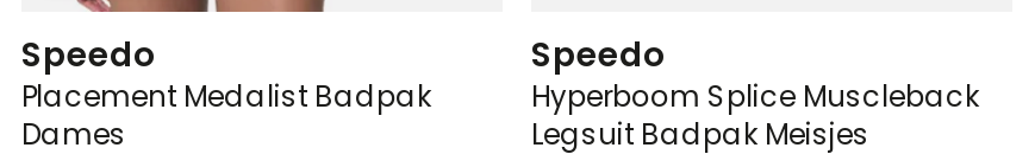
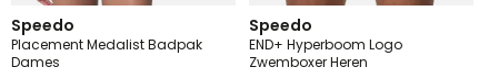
[531,76,979,154] Hyperboom Splice Muscleback | Legsuit Badpak Meisjes -> [249,35,402,71] END+ Hyperboom Logo | Zwemboxer Heren

